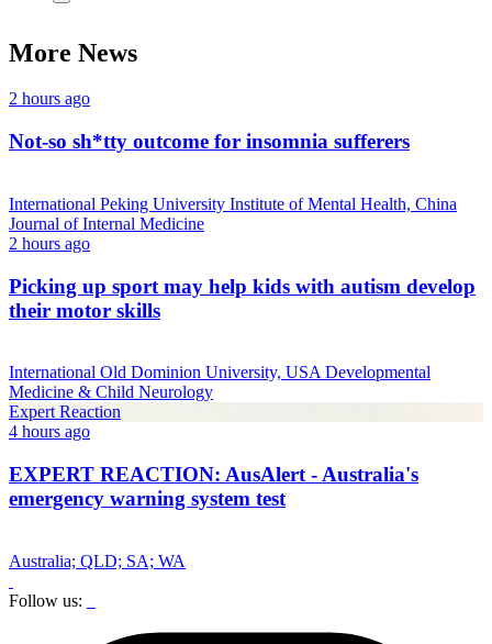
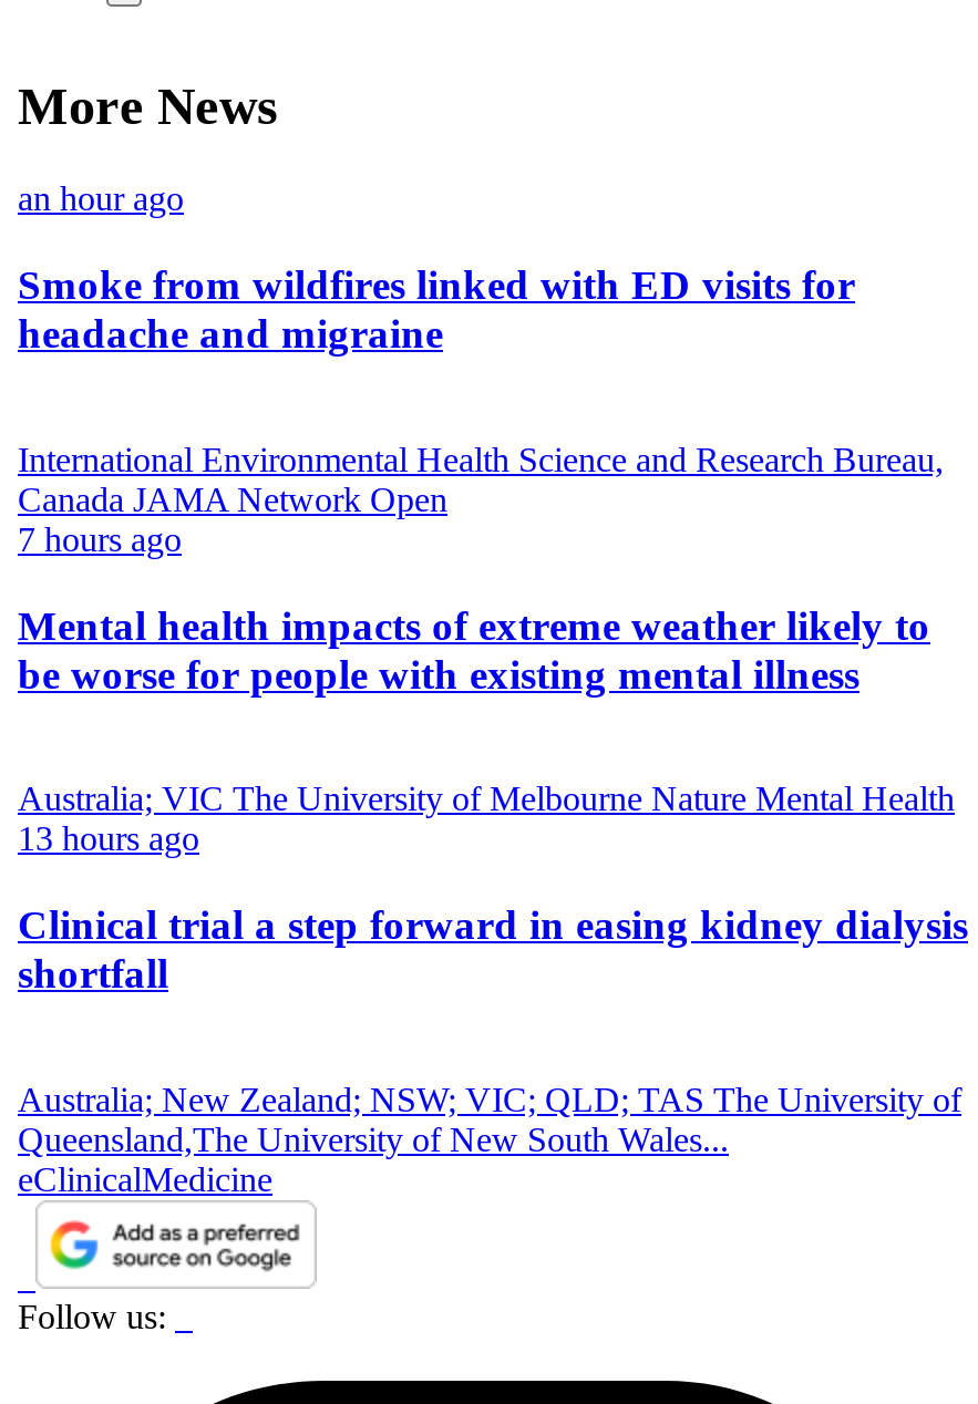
[9,90,90,108] 2 hours ago -> [18,180,184,218] an hour ago
[9,130,410,153] Not-so sh*tty outcome for insomnia sufferers -> [18,262,855,357] Smoke from wildfires linked with ED visits for | headache and migraine
[9,194,457,253] International Peking University Institute of Mental Health, China | Journal of Internal Medicine | 2 hours ago -> [18,440,944,558] International Environmental Health Science and Research Bureau, | Canada JAMA Network Open | 7 hours ago
[9,274,476,322] Picking up sport may help kids with autism develop | their motor skills -> [18,601,930,697] Mental health impacts of extreme weather likely to | be worse for people with existing mental illness
[9,363,431,441] International Old Dominion University, USA Developmental | Medicine & Child Neurology | Expert Reaction | 4 hours ago -> [18,780,955,858] Australia; VIC The University of Melbourne Nature Mental Health | 13 hours ago
[9,463,418,510] EXPERT REACTION: AusAlert - Australia's | emergency warning system test -> [18,902,968,997] Clinical trial a step forward in easing kidney dialysis | shortfall
[9,551,186,570] Australia; QLD; SA; WA -> [18,1080,961,1198] Australia; New Zealand; NSW; VIC; QLD; TAS The University of | Queensland,The University of New South Wales... | eClinicalMedicine

